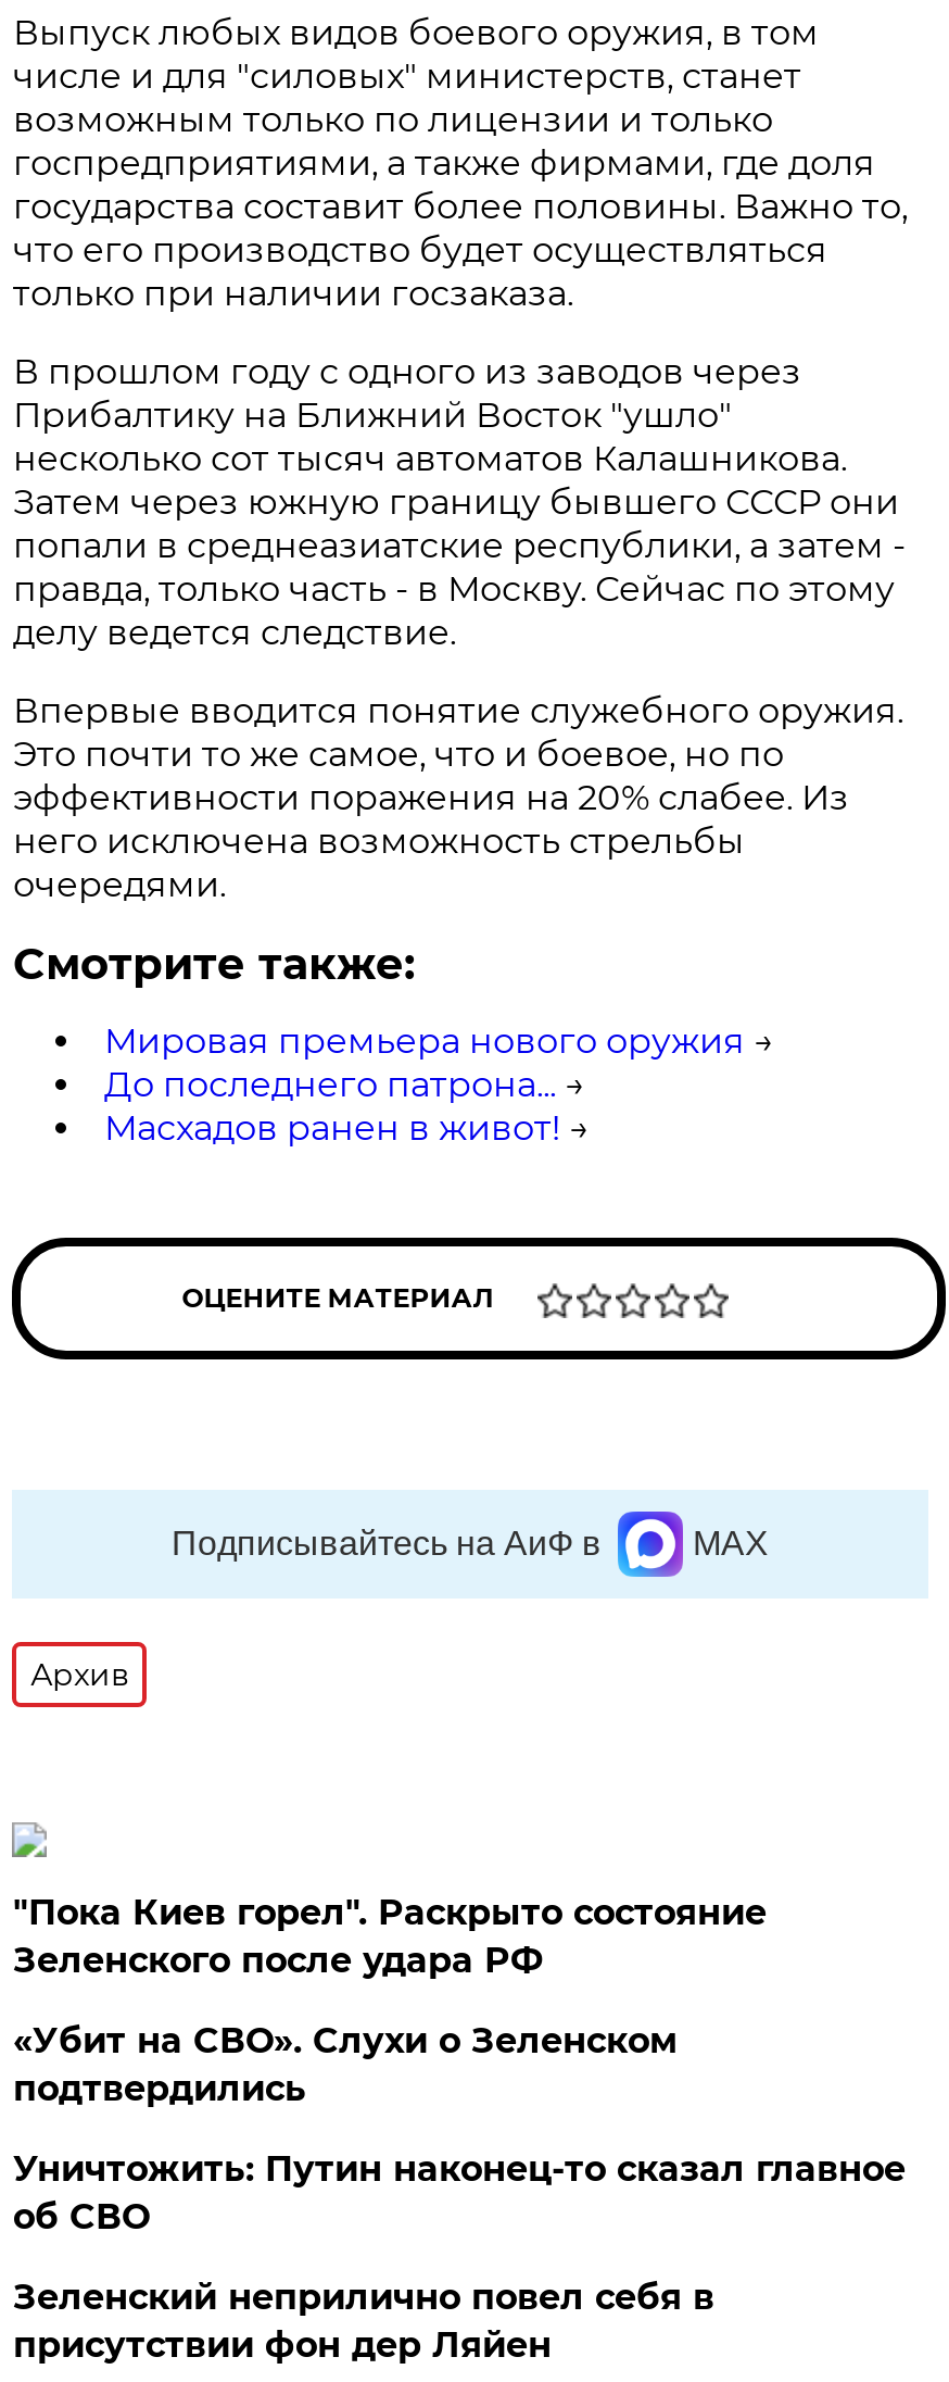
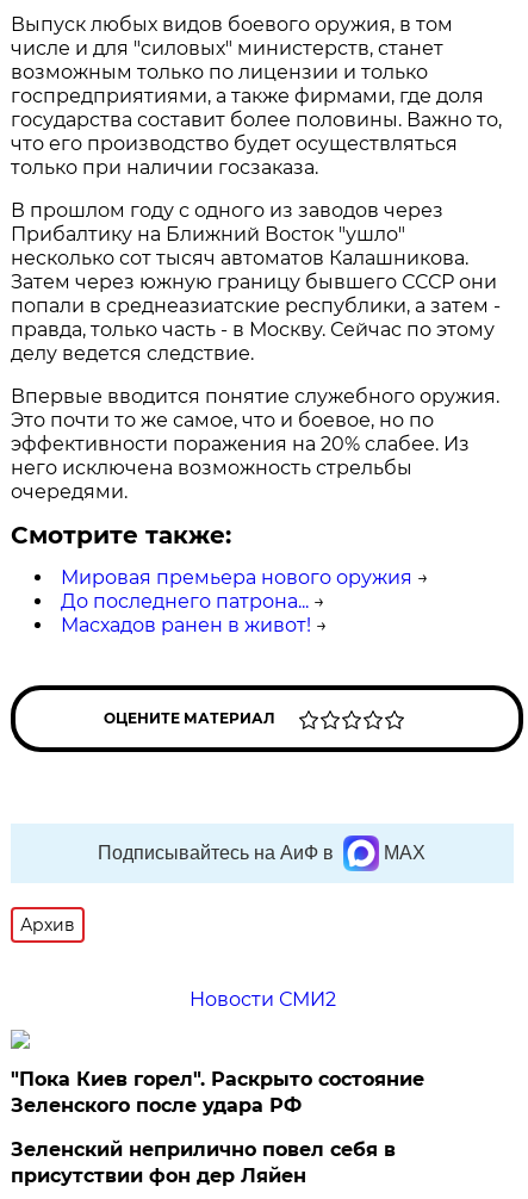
none -> [189,988,336,1011] Новости СМИ2
moved [13,1892,766,1981] -> [11,1068,425,1117]: "Пока Киев горел". Раскрыто состояние | Зеленского после удара РФ
[13,2020,905,2237] «Убит на СВО». Слухи о Зеленском | подтвердились | Уничтожить: Путин наконец-то сказал главное | об СВО -> none

